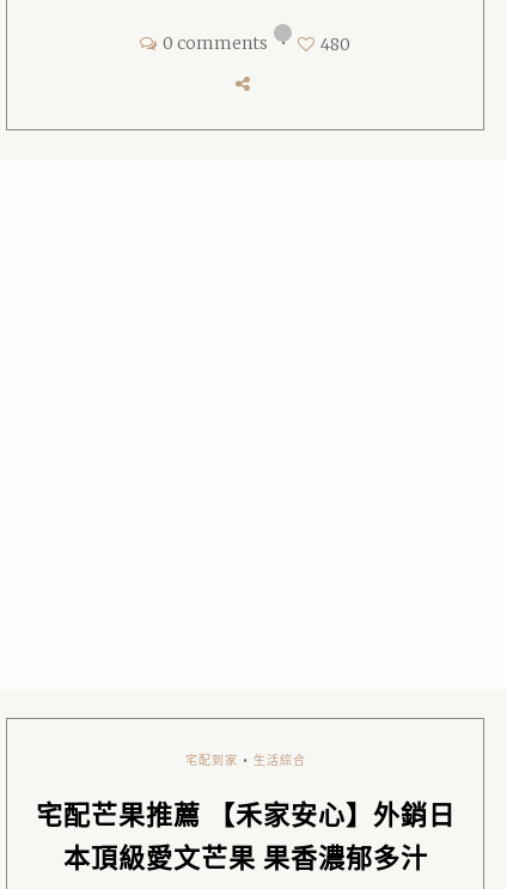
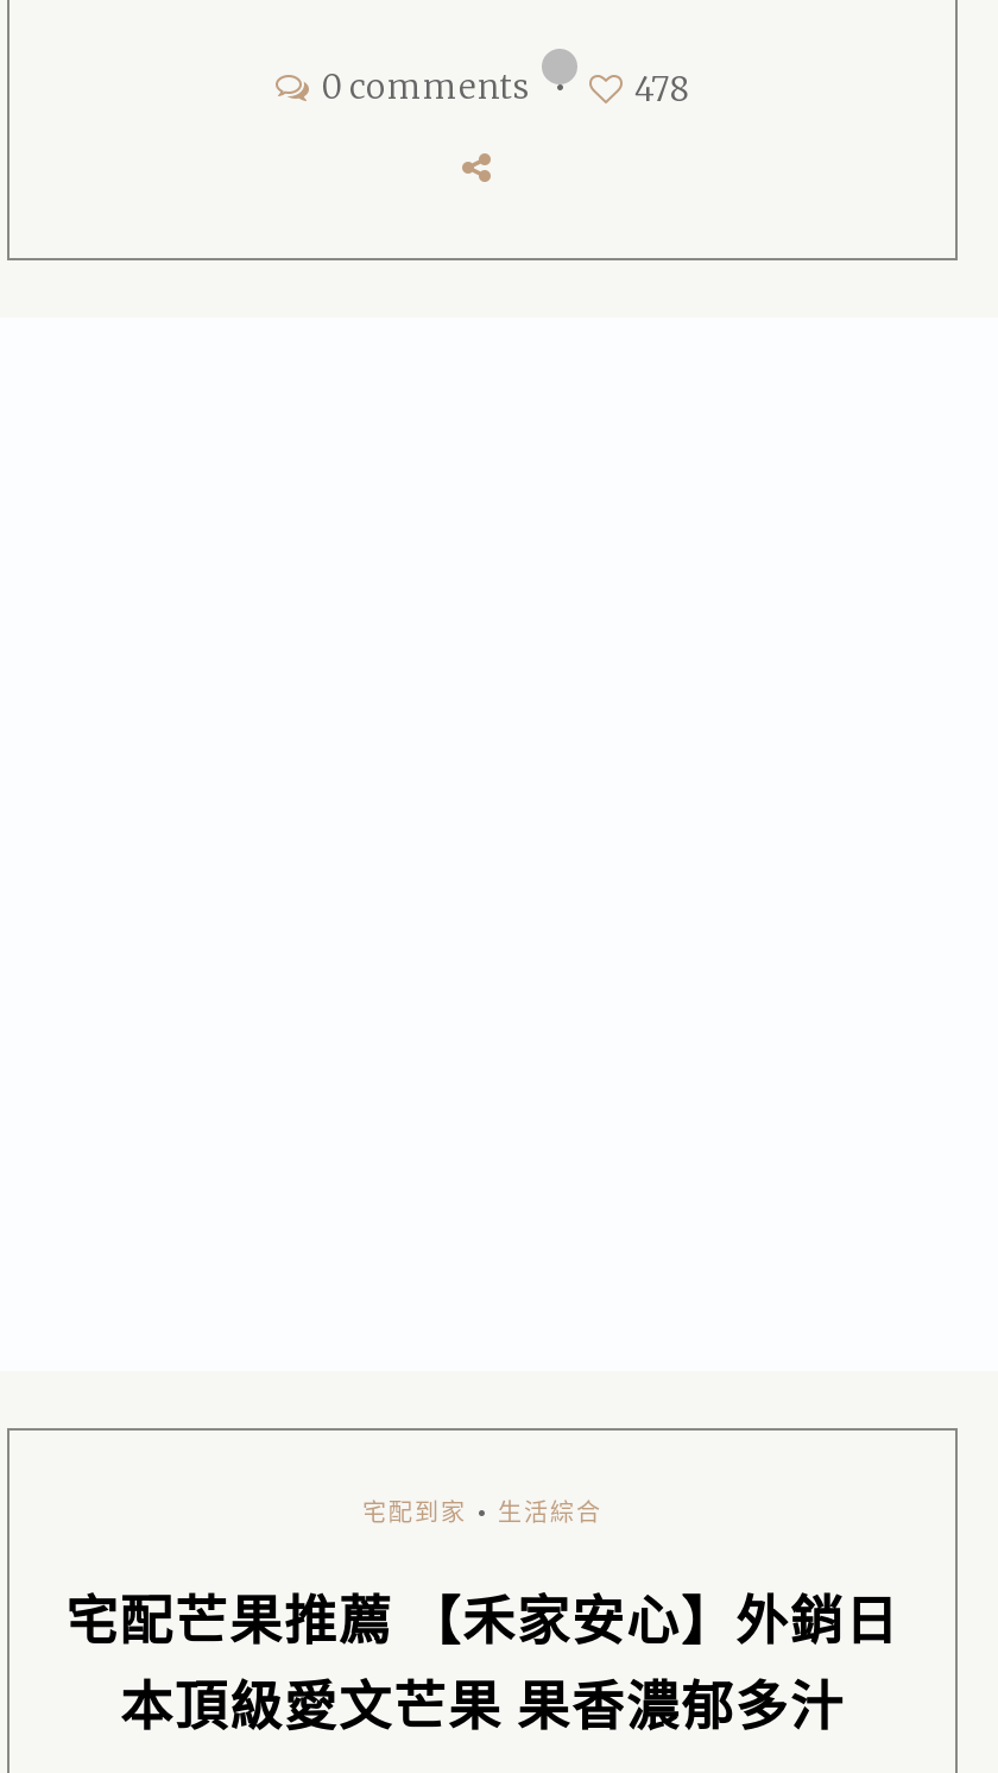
[163,33,350,55] 0 comments • 480 -> [321,66,689,111] 0 comments • 478

